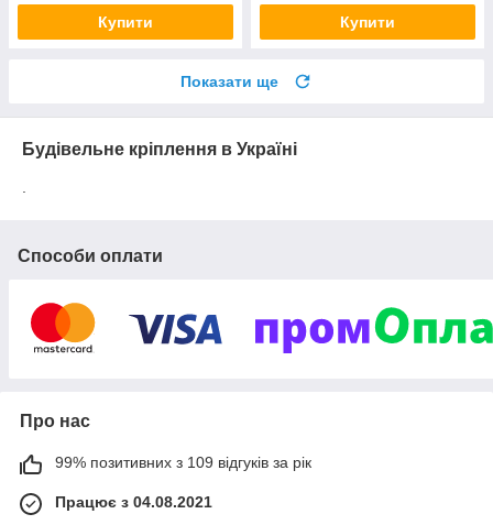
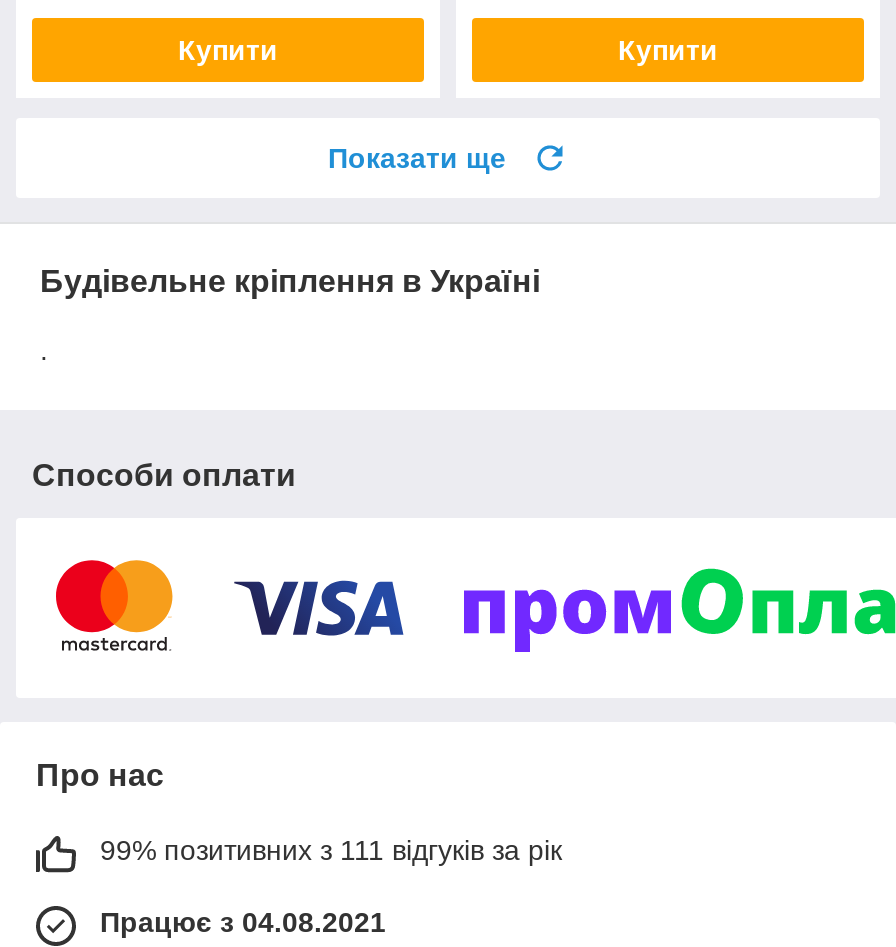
[55,454,311,471] 99% позитивних з 109 відгуків за рік -> [100,834,562,866] 99% позитивних з 111 відгуків за рік

